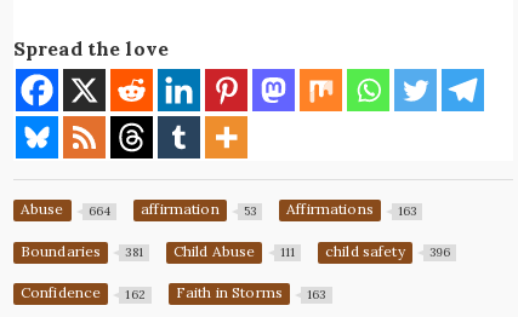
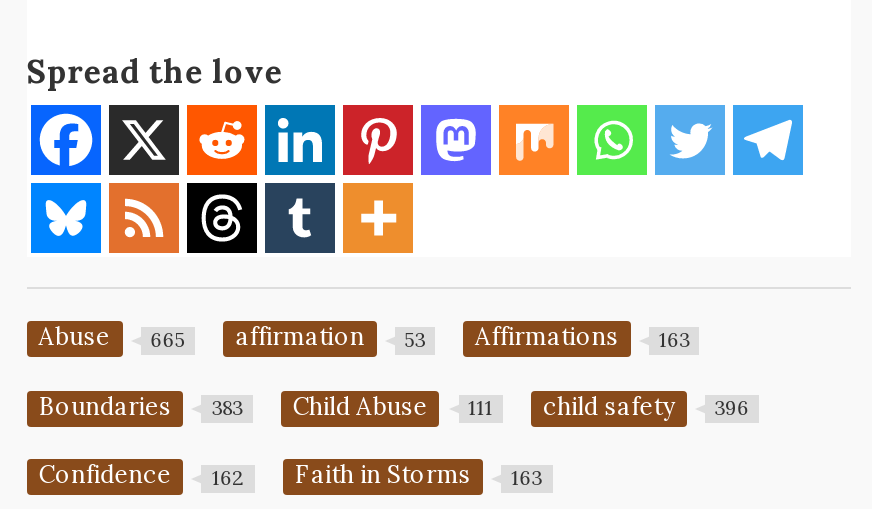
[21,200,417,218] Abuse 664 affirmation 53 Affirmations 163 -> [39,321,690,352] Abuse 665 affirmation 53 Affirmations 163
[21,241,450,260] Boundaries 381 Child Abuse 111 child safety 396 -> [39,390,749,421] Boundaries 383 Child Abuse 111 child safety 396

